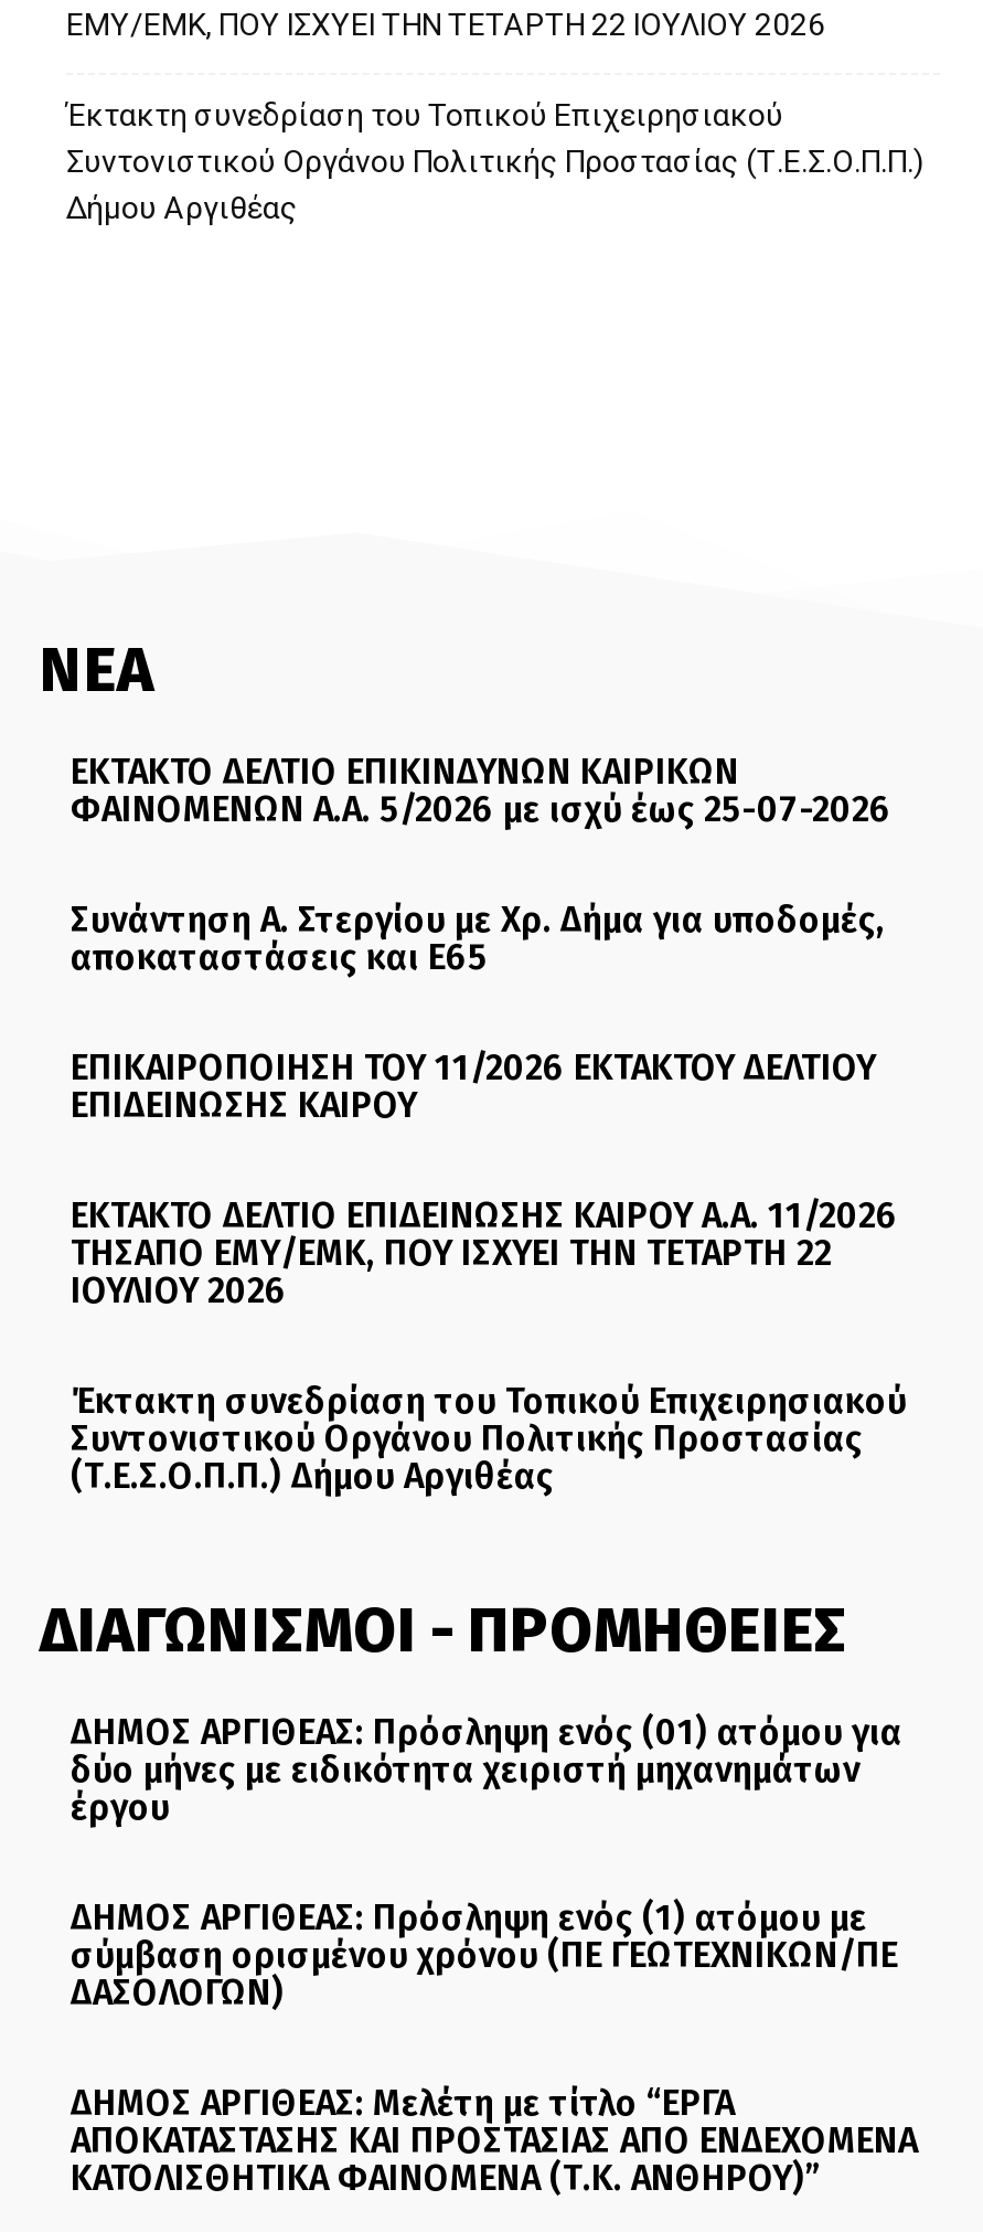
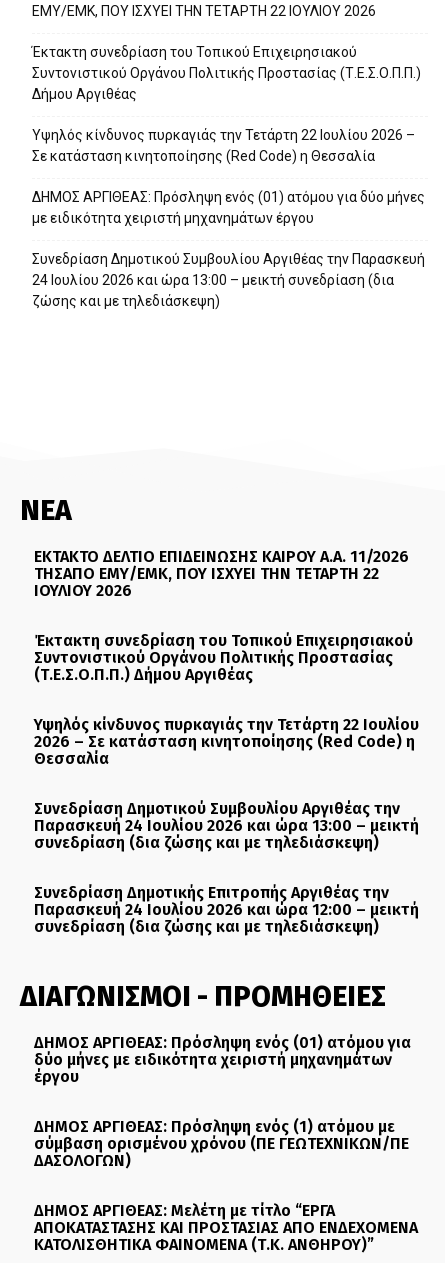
none -> [32,127,425,309] Υψηλός κίνδυνος πυρκαγιάς την Τετάρτη 22 Ιουλίου 2026 – | Σε κατάσταση κινητοποίησης (Red Code) η Θεσσαλία | ΔΗΜΟΣ ΑΡΓΙΘΕΑΣ: Πρόσληψη ενός (01) ατόμου για δύο μήνες | με ειδικότητα χειριστή μηχανημάτων έργου | Συνεδρίαση Δημοτικού Συμβουλίου Αργιθέας την Παρασκευή | 24 Ιουλίου 2026 και ώρα 13:00 – μεικτή συνεδρίαση (δια | ζώσης και με τηλεδιάσκεψη)
[71,751,891,1126] ΕΚΤΑΚΤΟ ΔΕΛΤΙΟ ΕΠΙΚΙΝΔΥΝΩΝ ΚΑΙΡΙΚΩΝ | ΦΑΙΝΟΜΕΝΩΝ Α.Α. 5/2026 με ισχύ έως 25-07-2026 | Συνάντηση Α. Στεργίου με Χρ. Δήμα για υποδομές, | αποκαταστάσεις και Ε65 | ΕΠΙΚΑΙΡΟΠΟΙΗΣΗ ΤΟΥ 11/2026 ΕΚΤΑΚΤΟΥ ΔΕΛΤΙΟΥ | ΕΠΙΔΕΙΝΩΣΗΣ ΚΑΙΡΟΥ -> none
none -> [34,715,419,936] Υψηλός κίνδυνος πυρκαγιάς την Τετάρτη 22 Ιουλίου | 2026 – Σε κατάσταση κινητοποίησης (Red Code) η | Θεσσαλία | Συνεδρίαση Δημοτικού Συμβουλίου Αργιθέας την | Παρασκευή 24 Ιουλίου 2026 και ώρα 13:00 – μεικτή | συνεδρίαση (δια ζώσης και με τηλεδιάσκεψη) | Συνεδρίαση Δημοτικής Επιτροπής Αργιθέας την | Παρασκευή 24 Ιουλίου 2026 και ώρα 12:00 – μεικτή | συνεδρίαση (δια ζώσης και με τηλεδιάσκεψη)

